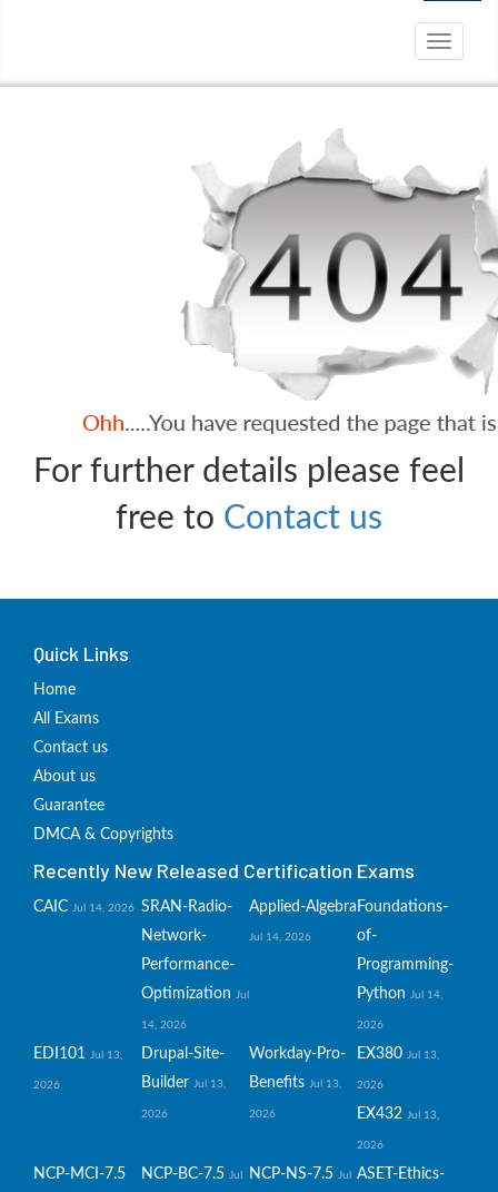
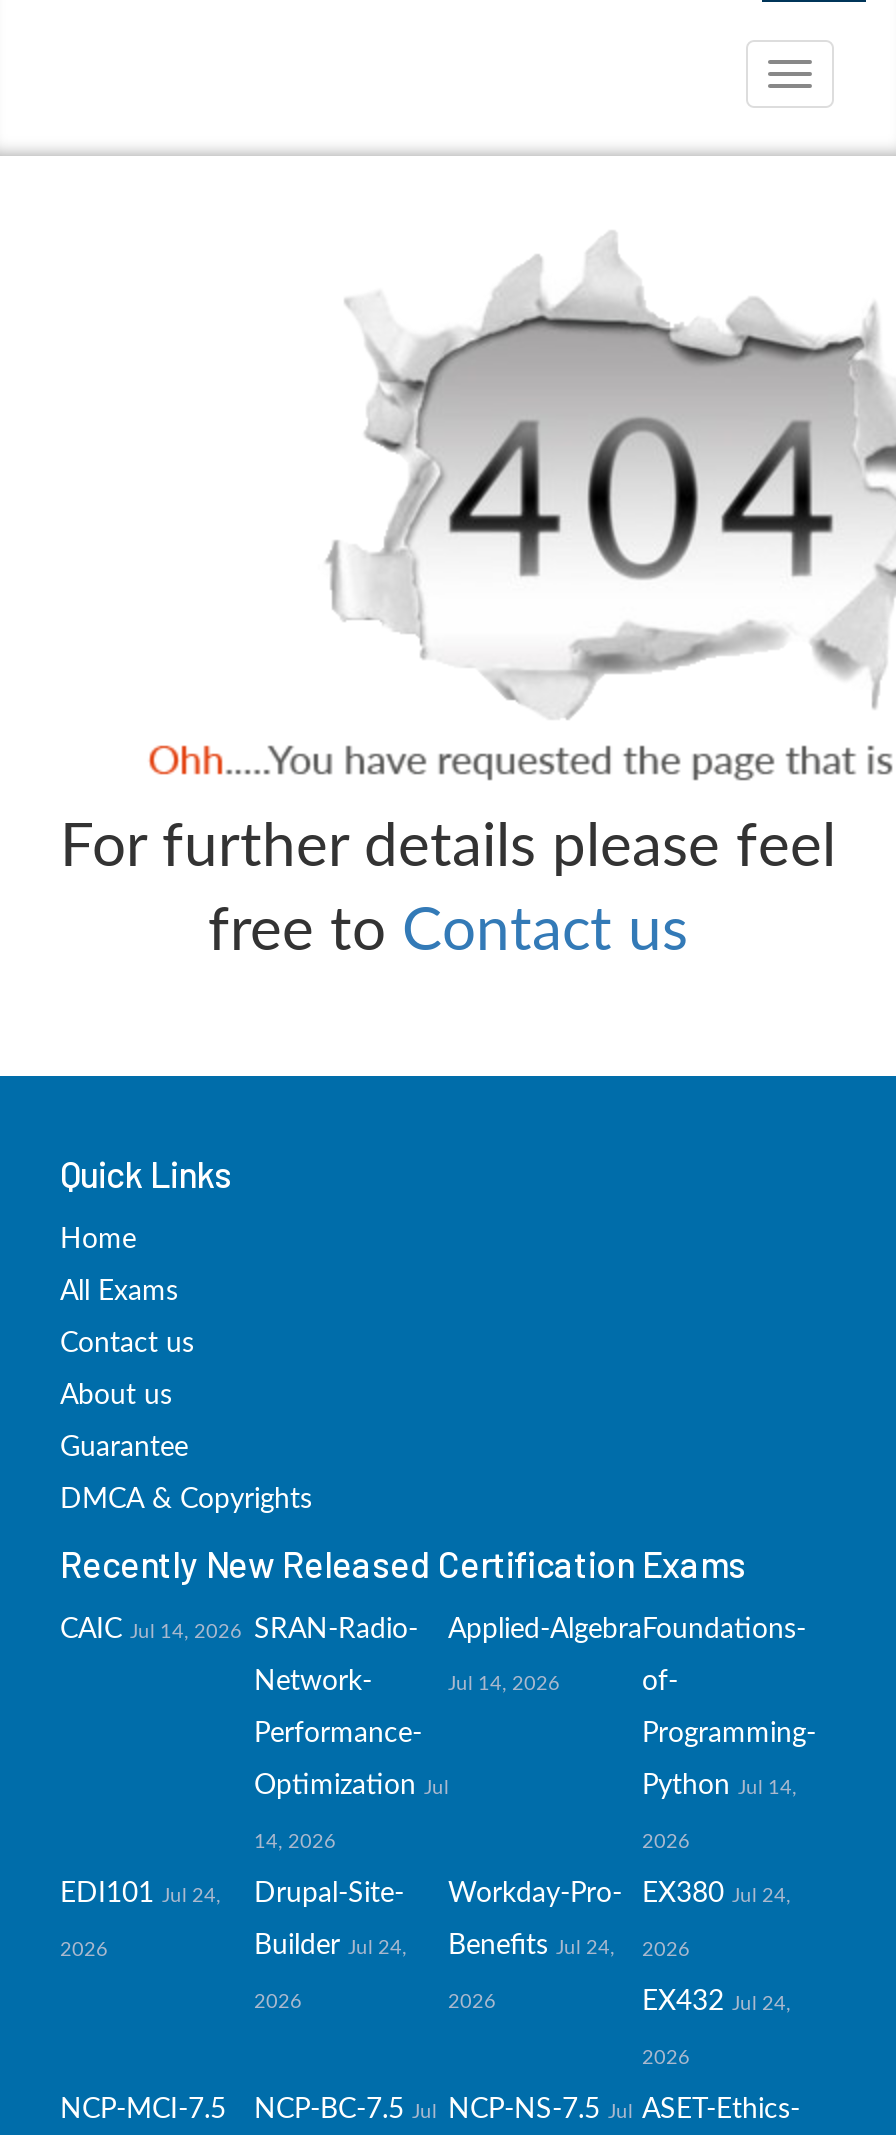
[33,1046,122,1062] EDI101 Jul 13, -> [60,1880,220,1908] EDI101 Jul 24,
[357,1046,439,1062] EX380 Jul 13, -> [642,1880,790,1908] EX380 Jul 24,
[141,1075,226,1091] Builder Jul 13, -> [254,1932,406,1960] Builder Jul 24,
[249,1075,341,1091] Benefits Jul 13, -> [448,1932,614,1960] Benefits Jul 24,
[357,1106,439,1122] EX432 Jul 13, -> [642,1988,790,2016] EX432 Jul 24,

